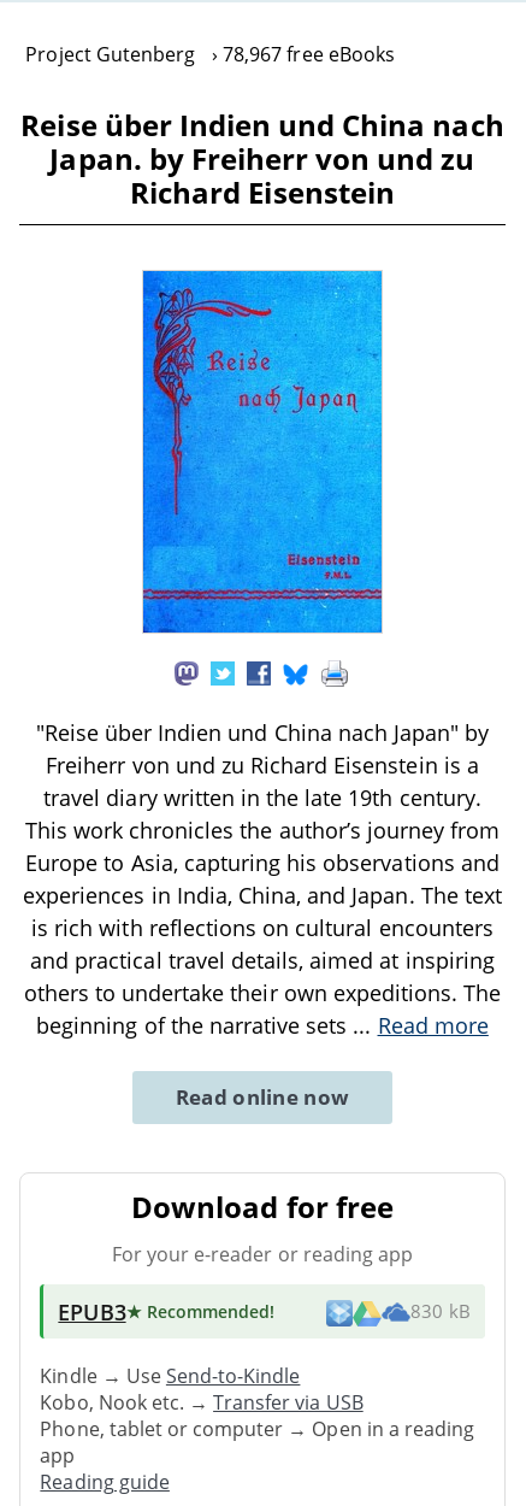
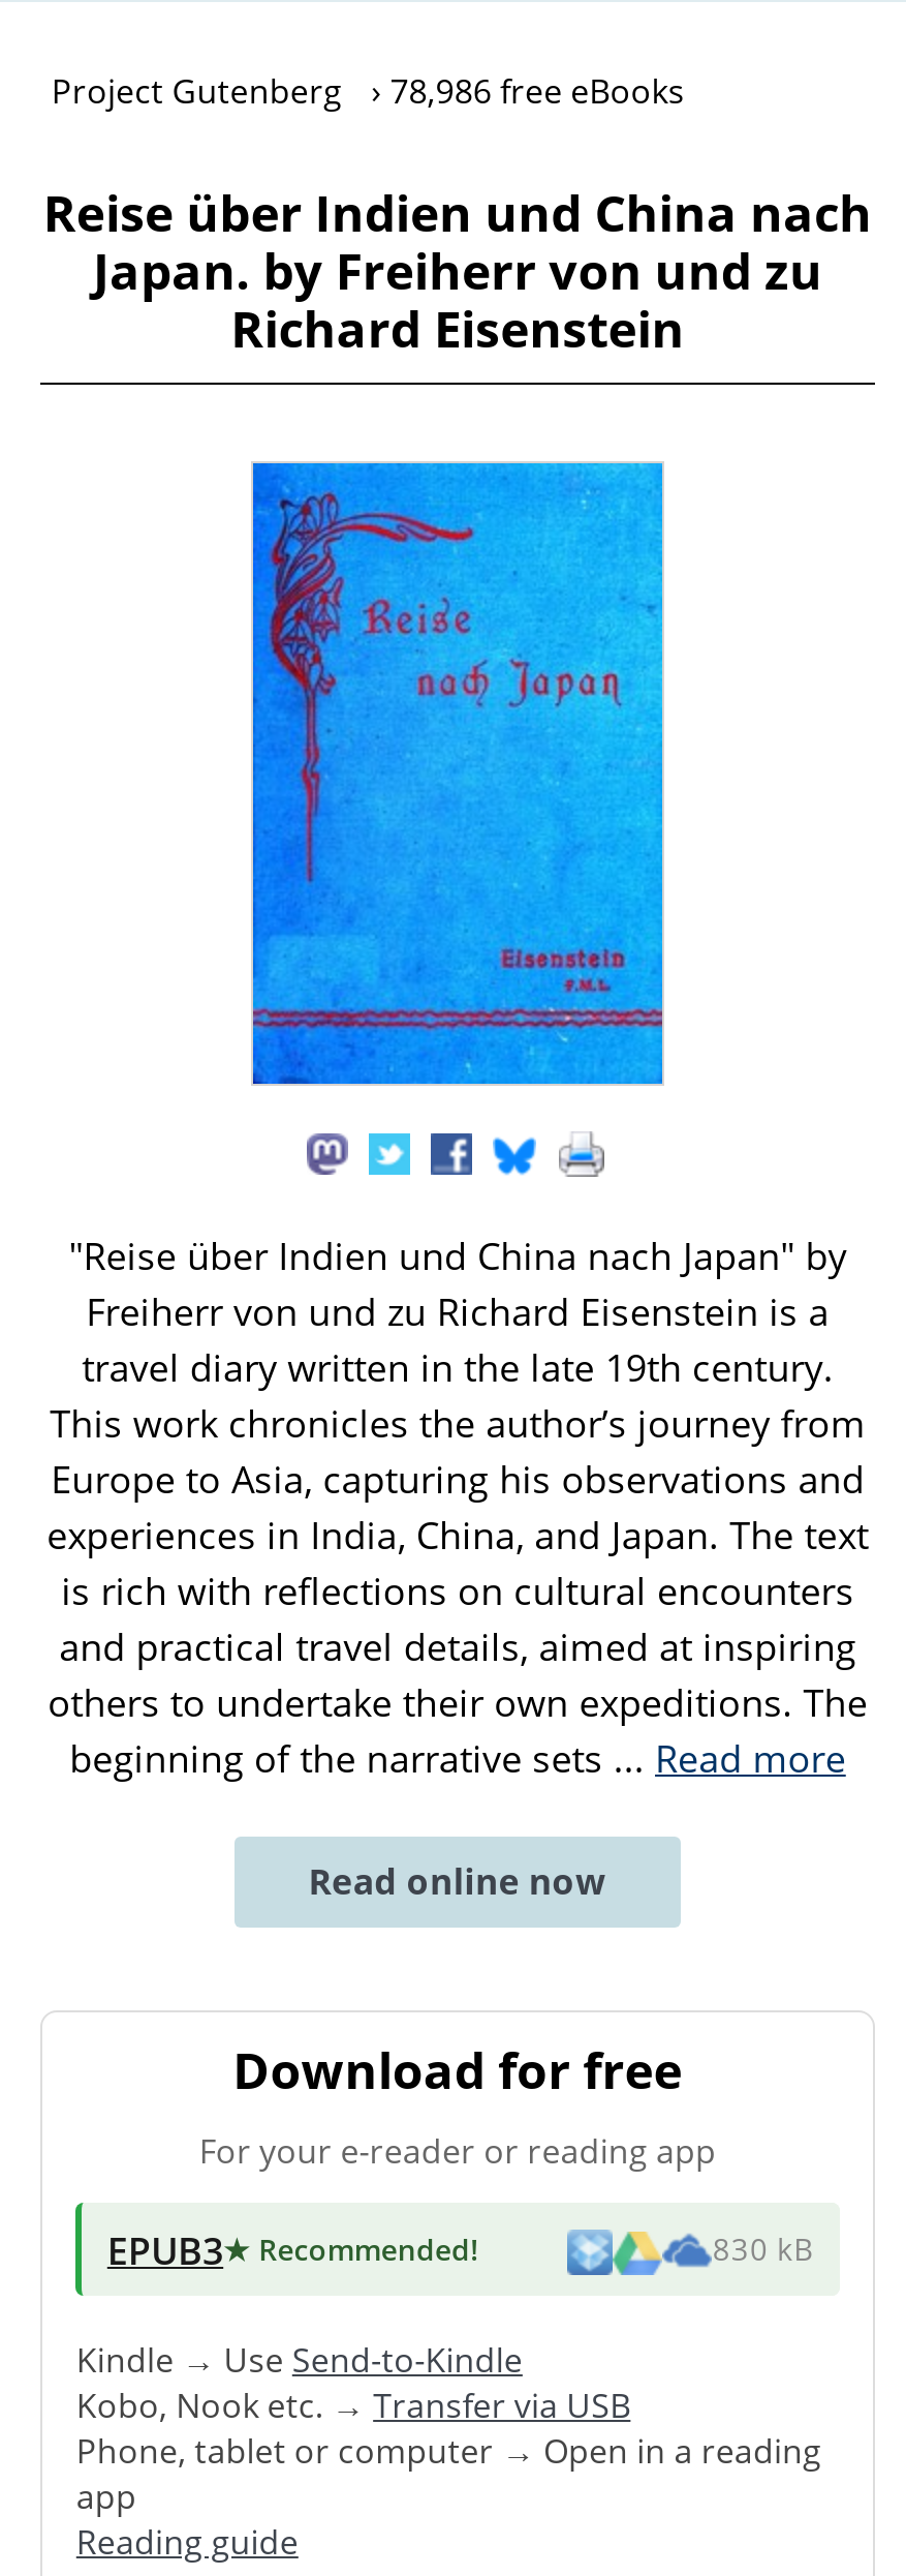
[26,41,395,67] Project Gutenberg 78,967 free eBooks -> [51,68,685,114] Project Gutenberg 78,986 free eBooks

